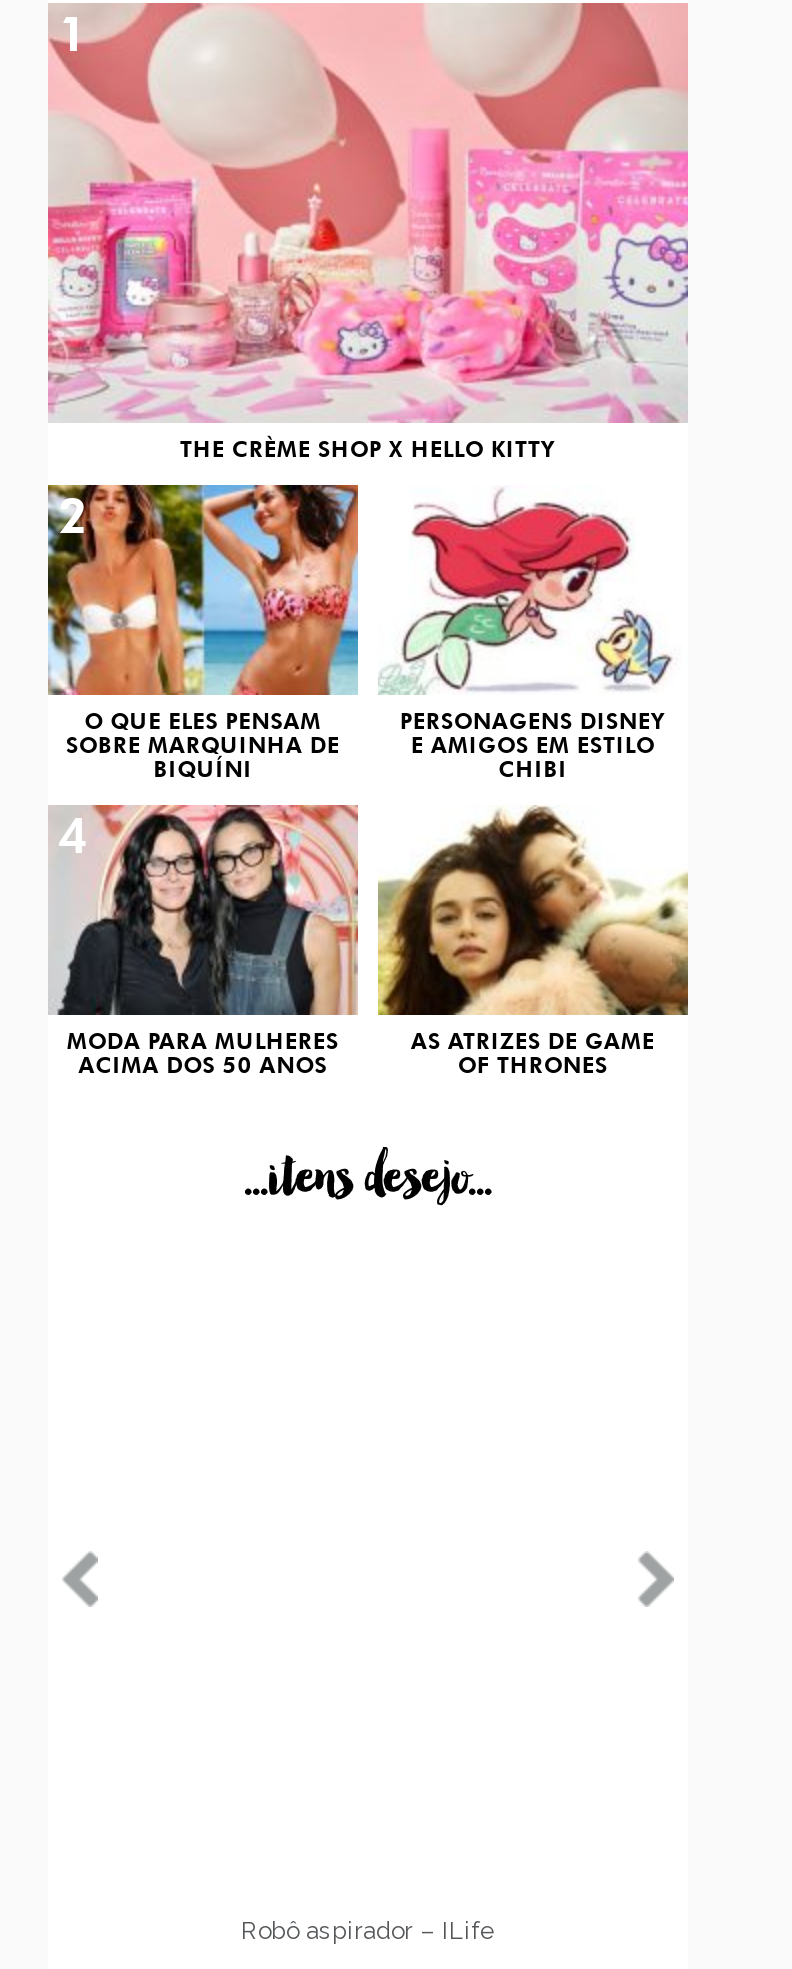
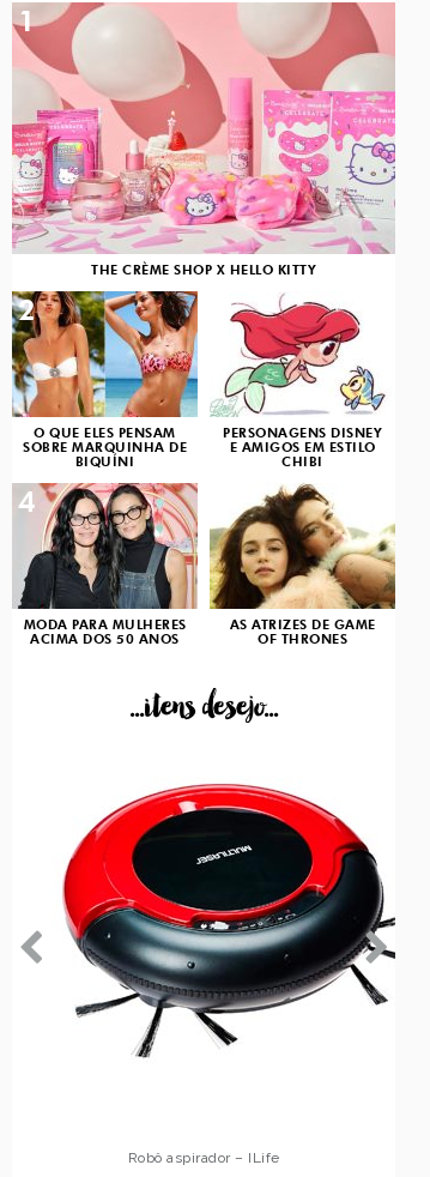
none -> [62,783,396,1058] [image]

